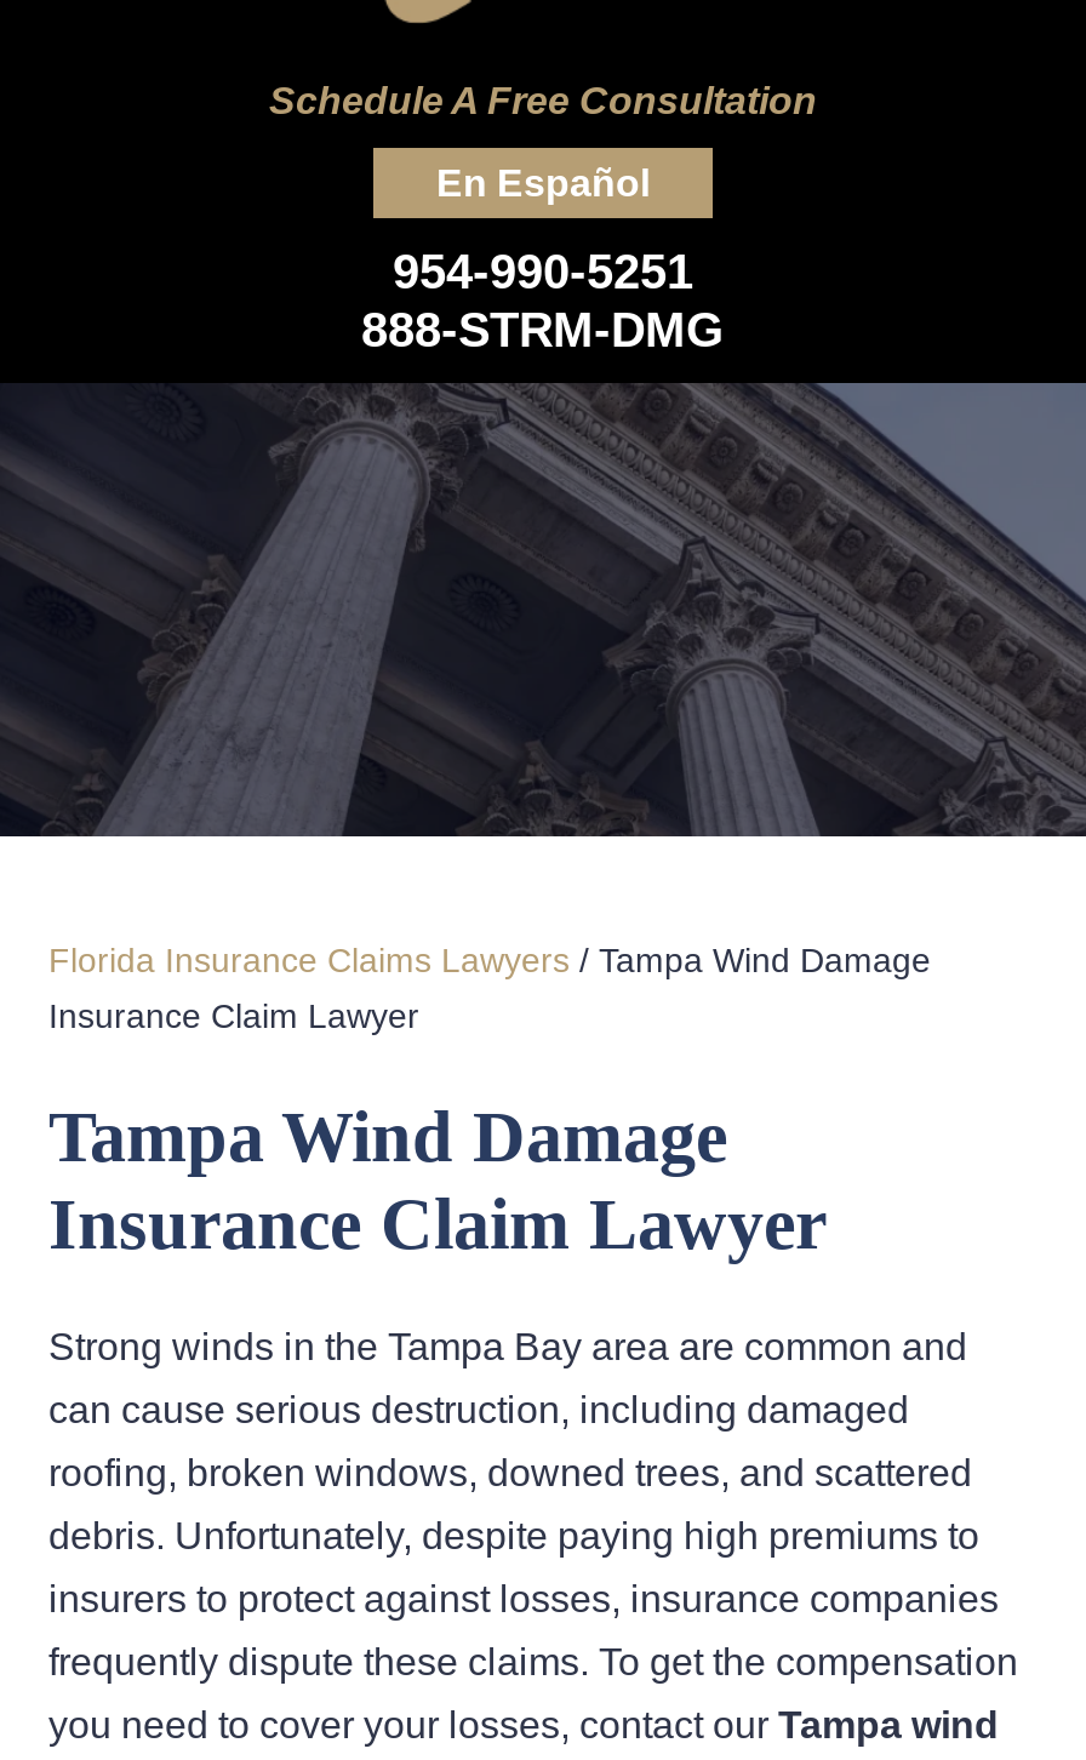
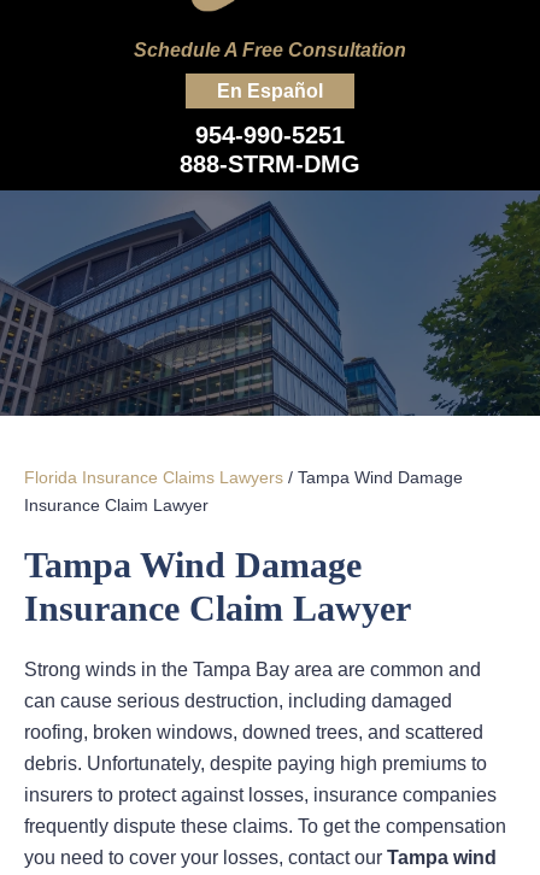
[7,383,1079,836] [image] -> [4,190,536,416] [image]

